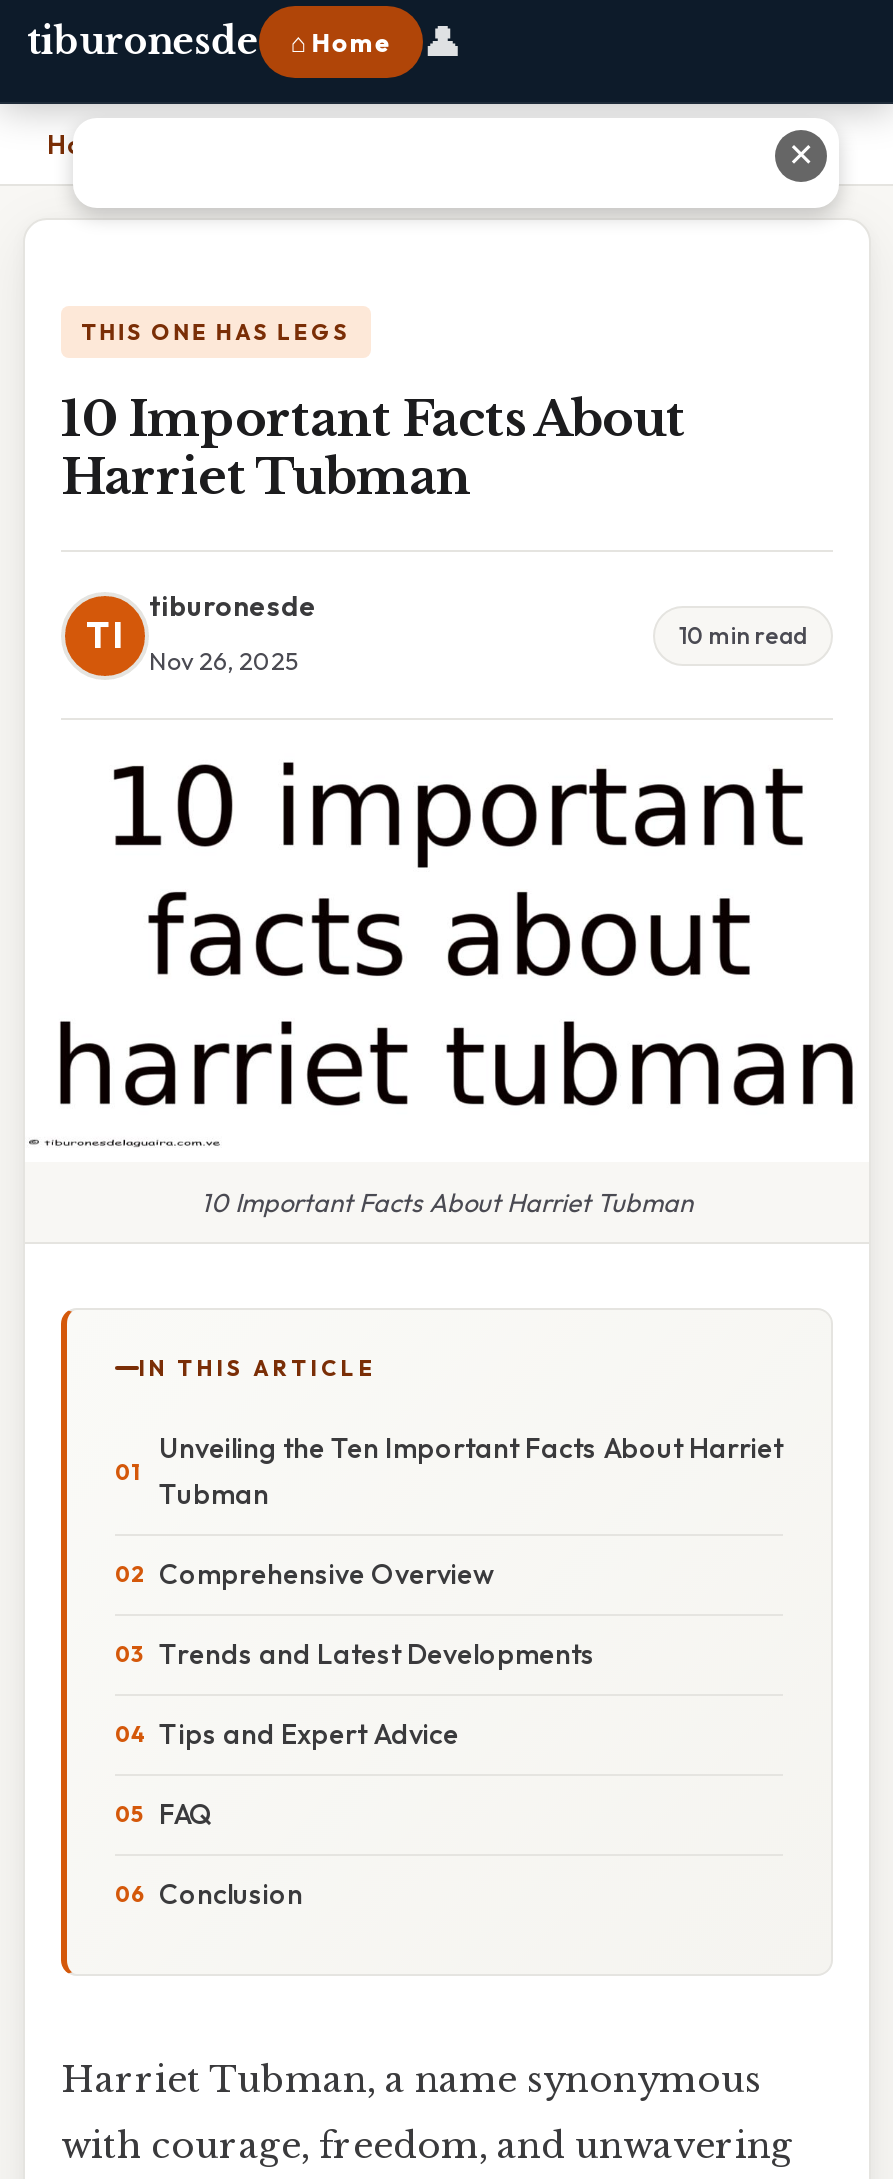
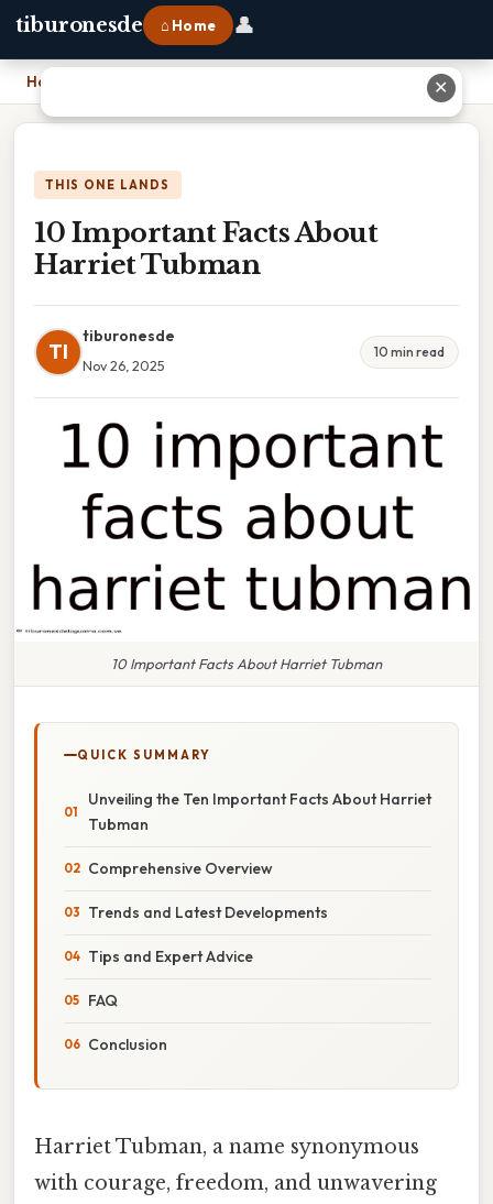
[81,318,351,346] THIS ONE HAS LEGS -> [45,177,170,193] THIS ONE LANDS
[139,1354,377,1382] IN THIS ARTICLE -> [77,747,211,762] QUICK SUMMARY

